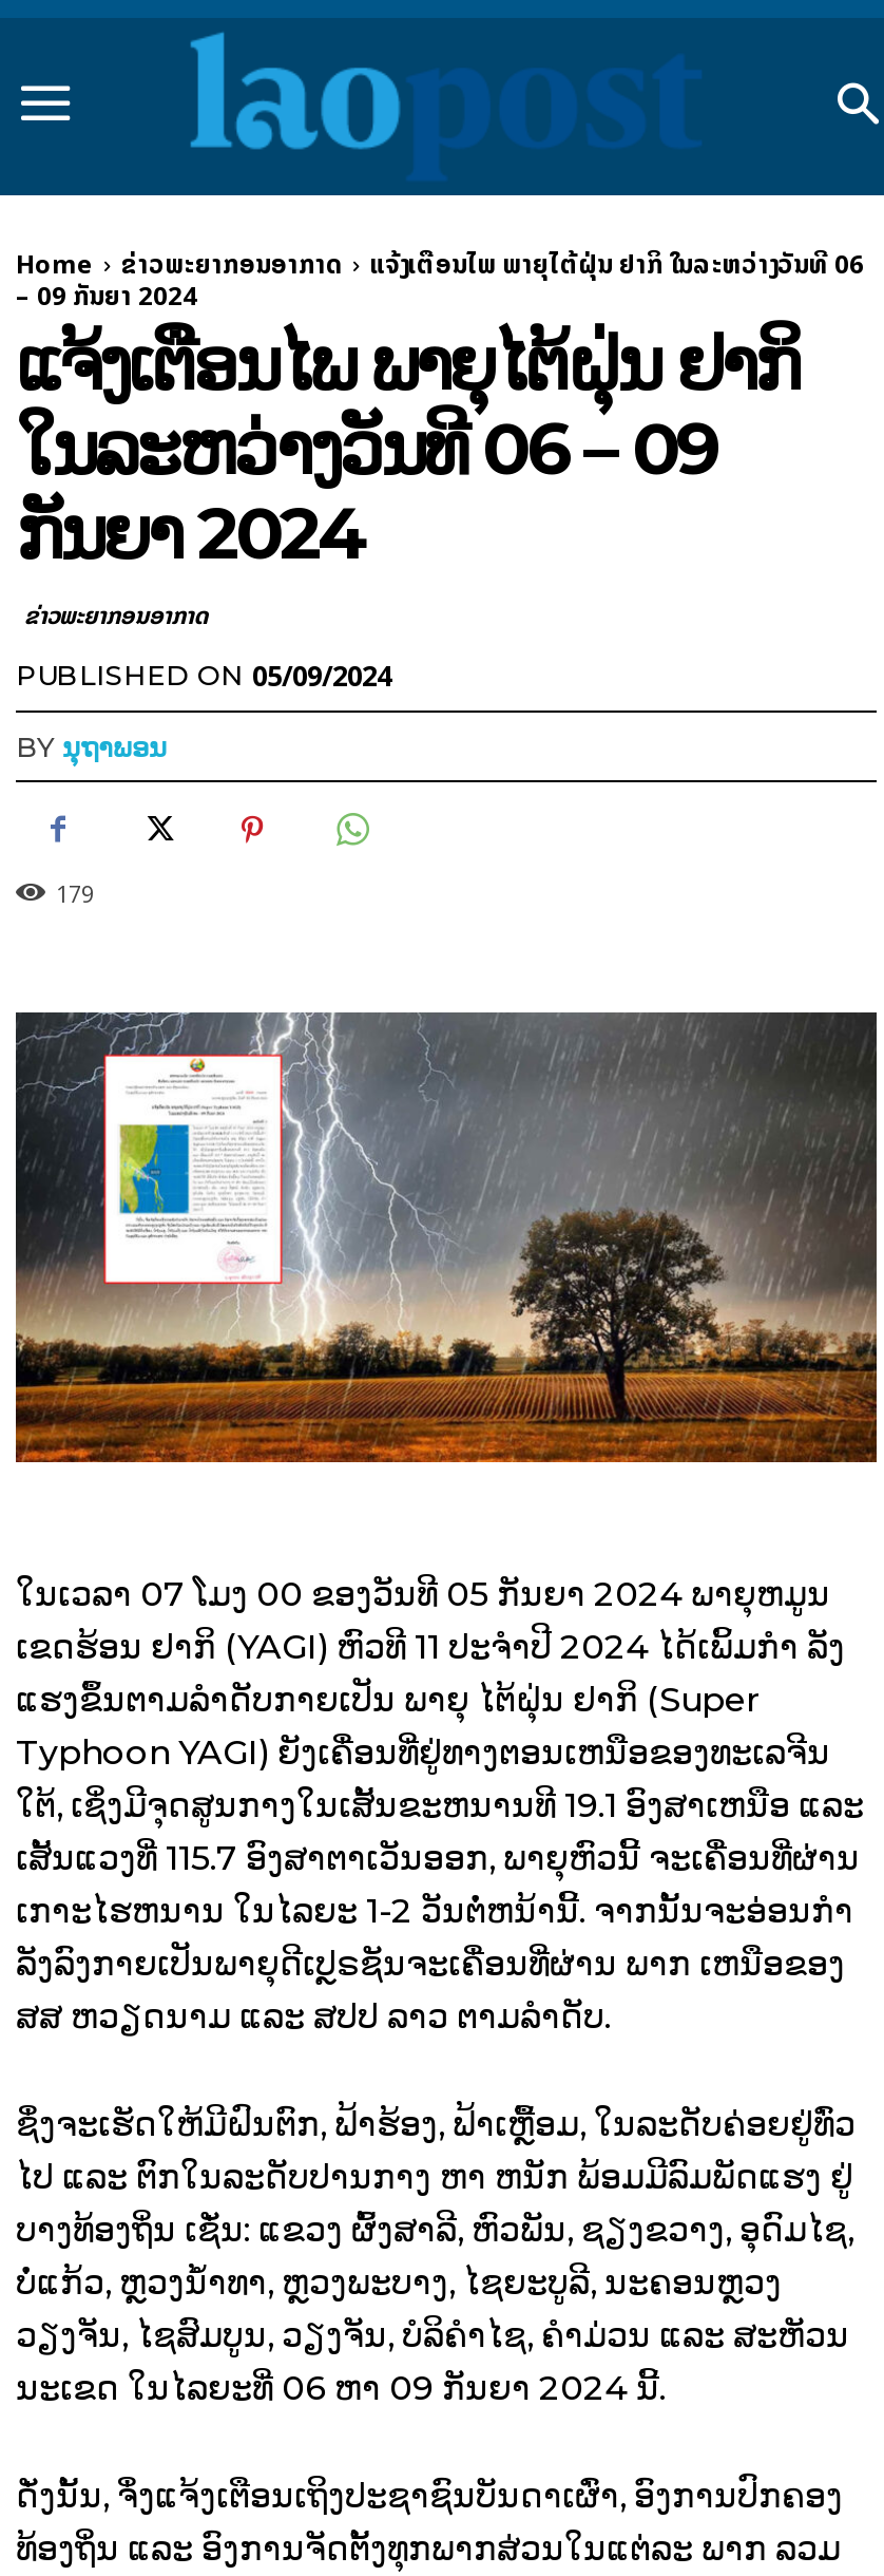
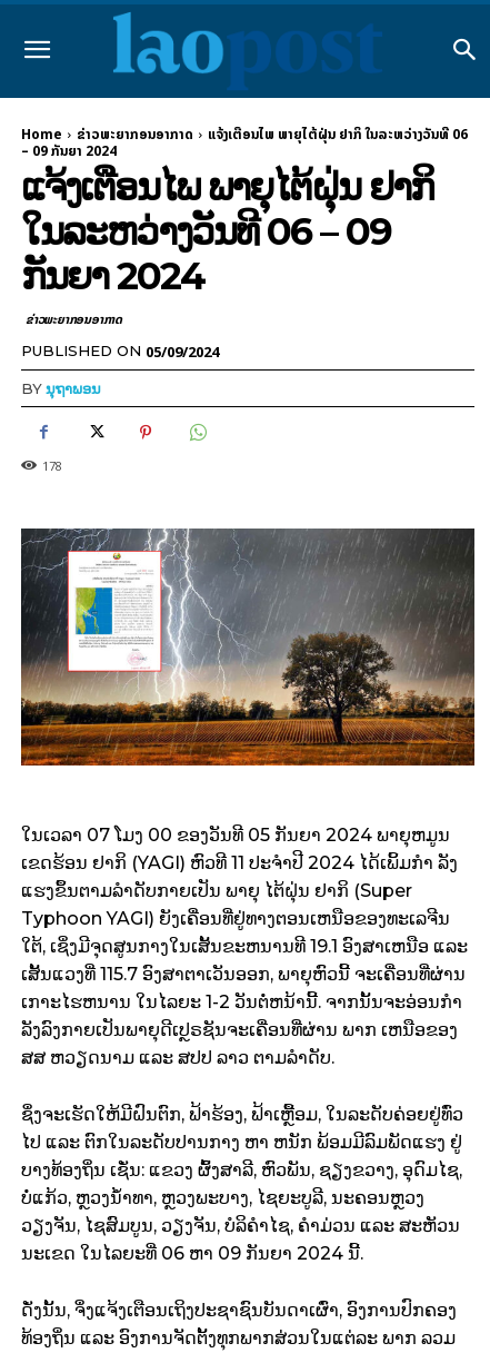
[56,877,94,909] 179 -> [42,457,62,474] 178

